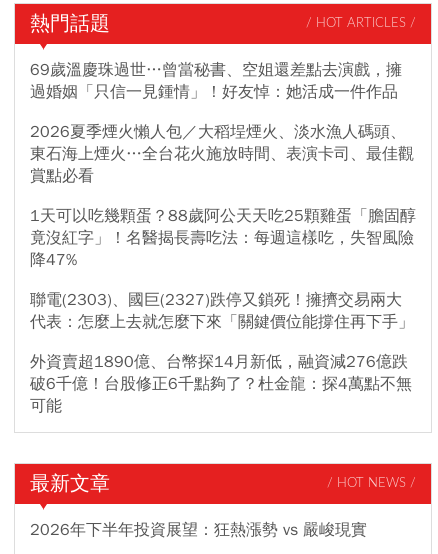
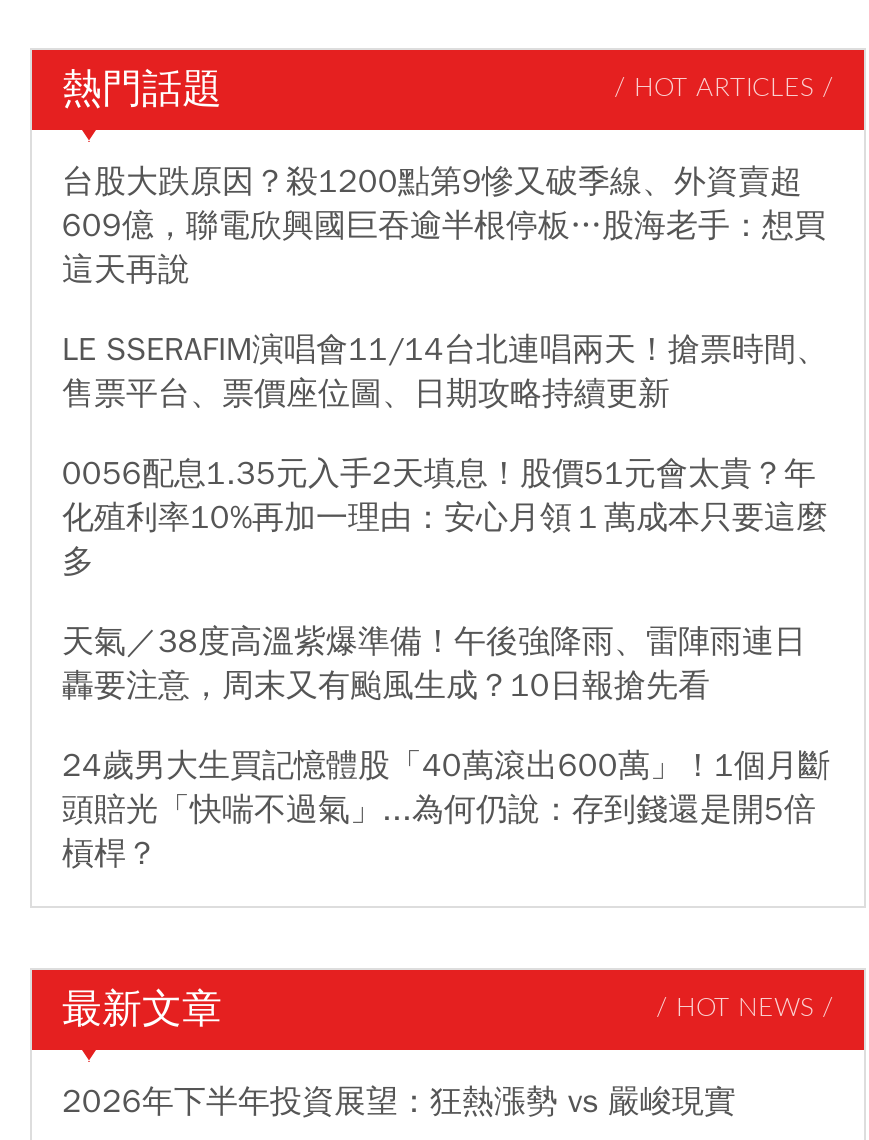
[30,60,402,102] 69歲溫慶珠過世…曾當秘書、空姐還差點去演戲，擁 | 過婚姻「只信一見鍾情」！好友悼：她活成一件作品 -> [62,162,826,290] 台股大跌原因？殺1200點第9慘又破季線、外資賣超 | 609億，聯電欣興國巨吞逾半根停板…股海老手：想買 | 這天再說
[30,122,414,186] 2026夏季煙火懶人包／大稻埕煙火、淡水漁人碼頭、 | 東石海上煙火…全台花火施放時間、表演卡司、最佳觀 | 賞點必看 -> [62,330,828,414] LE SSERAFIM演唱會11/14台北連唱兩天！搶票時間、 | 售票平台、票價座位圖、日期攻略持續更新
[30,206,416,270] 1天可以吃幾顆蛋？88歲阿公天天吃25顆雞蛋「膽固醇 | 竟沒紅字」！名醫揭長壽吃法：每週這樣吃，失智風險 | 降47% -> [62,454,828,582] 0056配息1.35元入手2天填息！股價51元會太貴？年 | 化殖利率10%再加一理由：安心月領１萬成本只要這麼 | 多
[30,290,414,332] 聯電(2303)、國巨(2327)跌停又鎖死！擁擠交易兩大 | 代表：怎麼上去就怎麼下來「關鍵價位能撐住再下手」 -> [62,622,806,706] 天氣／38度高溫紫爆準備！午後強降雨、雷陣雨連日 | 轟要注意，周末又有颱風生成？10日報搶先看
[30,352,412,416] 外資賣超1890億、台幣探14月新低，融資減276億跌 | 破6千億！台股修正6千點夠了？杜金龍：探4萬點不無 | 可能 -> [62,746,830,874] 24歲男大生買記憶體股「40萬滾出600萬」！1個月斷 | 頭賠光「快喘不過氣」...為何仍說：存到錢還是開5倍 | 槓桿？

